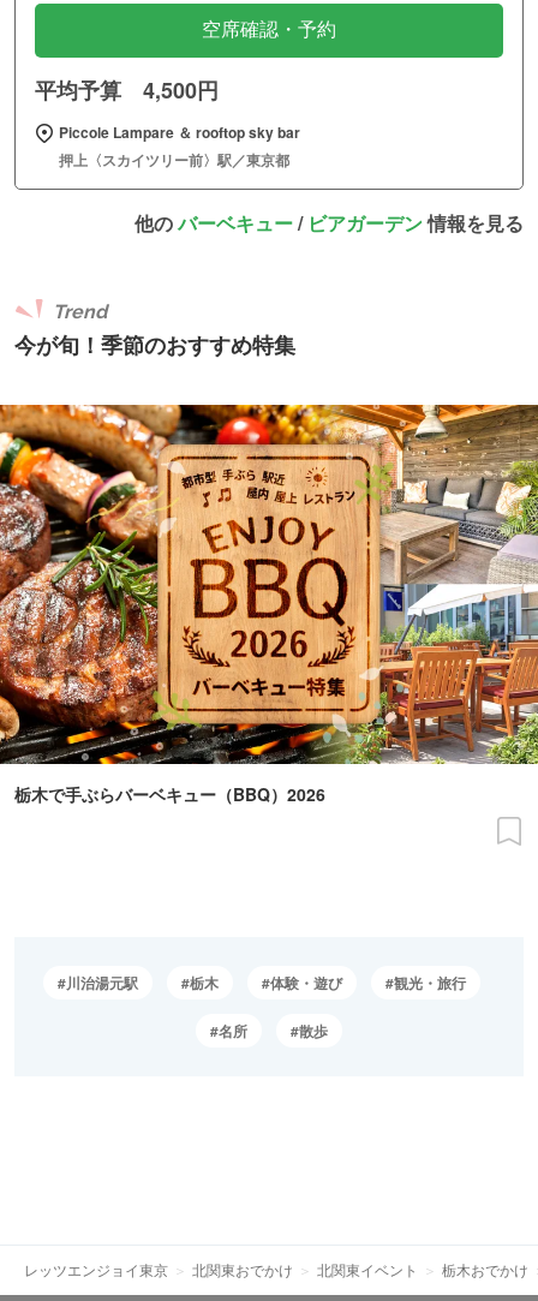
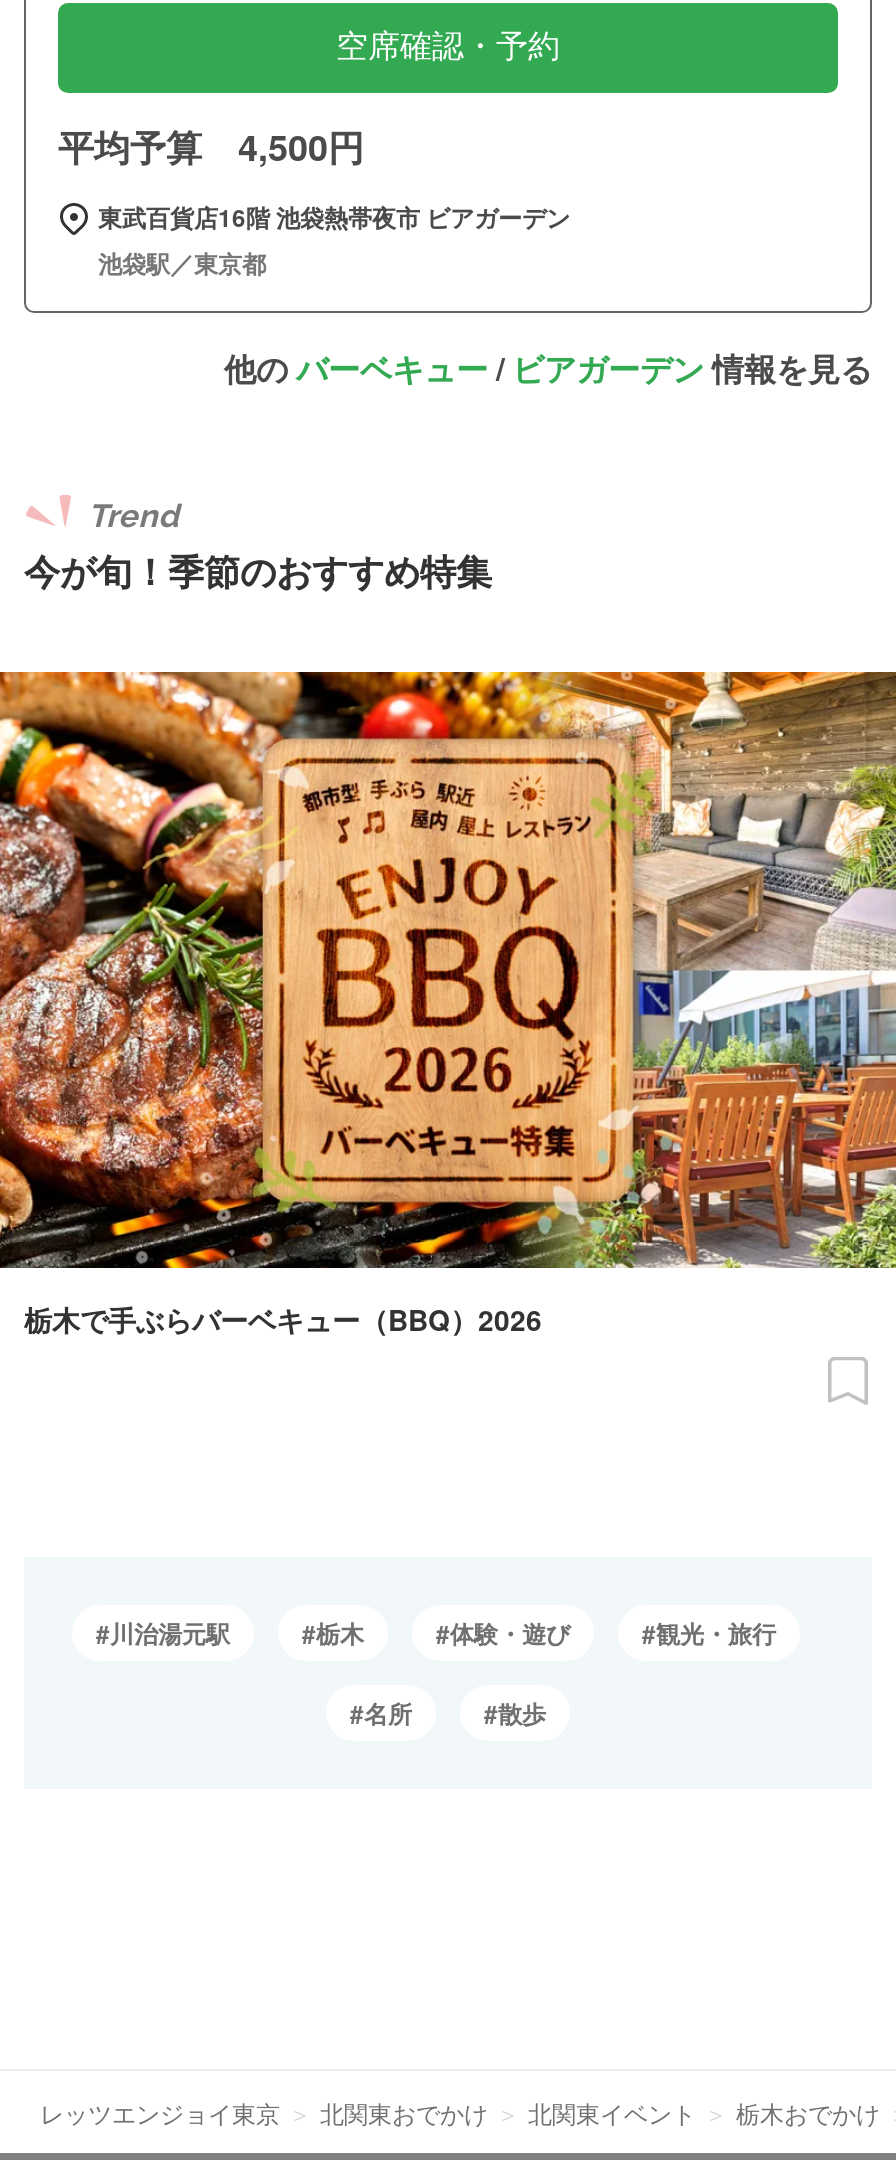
[59,121,300,171] Piccole Lampare ＆ rooftop sky bar | 押上〈スカイツリー前〉駅／東京都 -> [98,200,570,282] 東武百貨店16階 池袋熱帯夜市 ビアガーデン | 池袋駅／東京都

